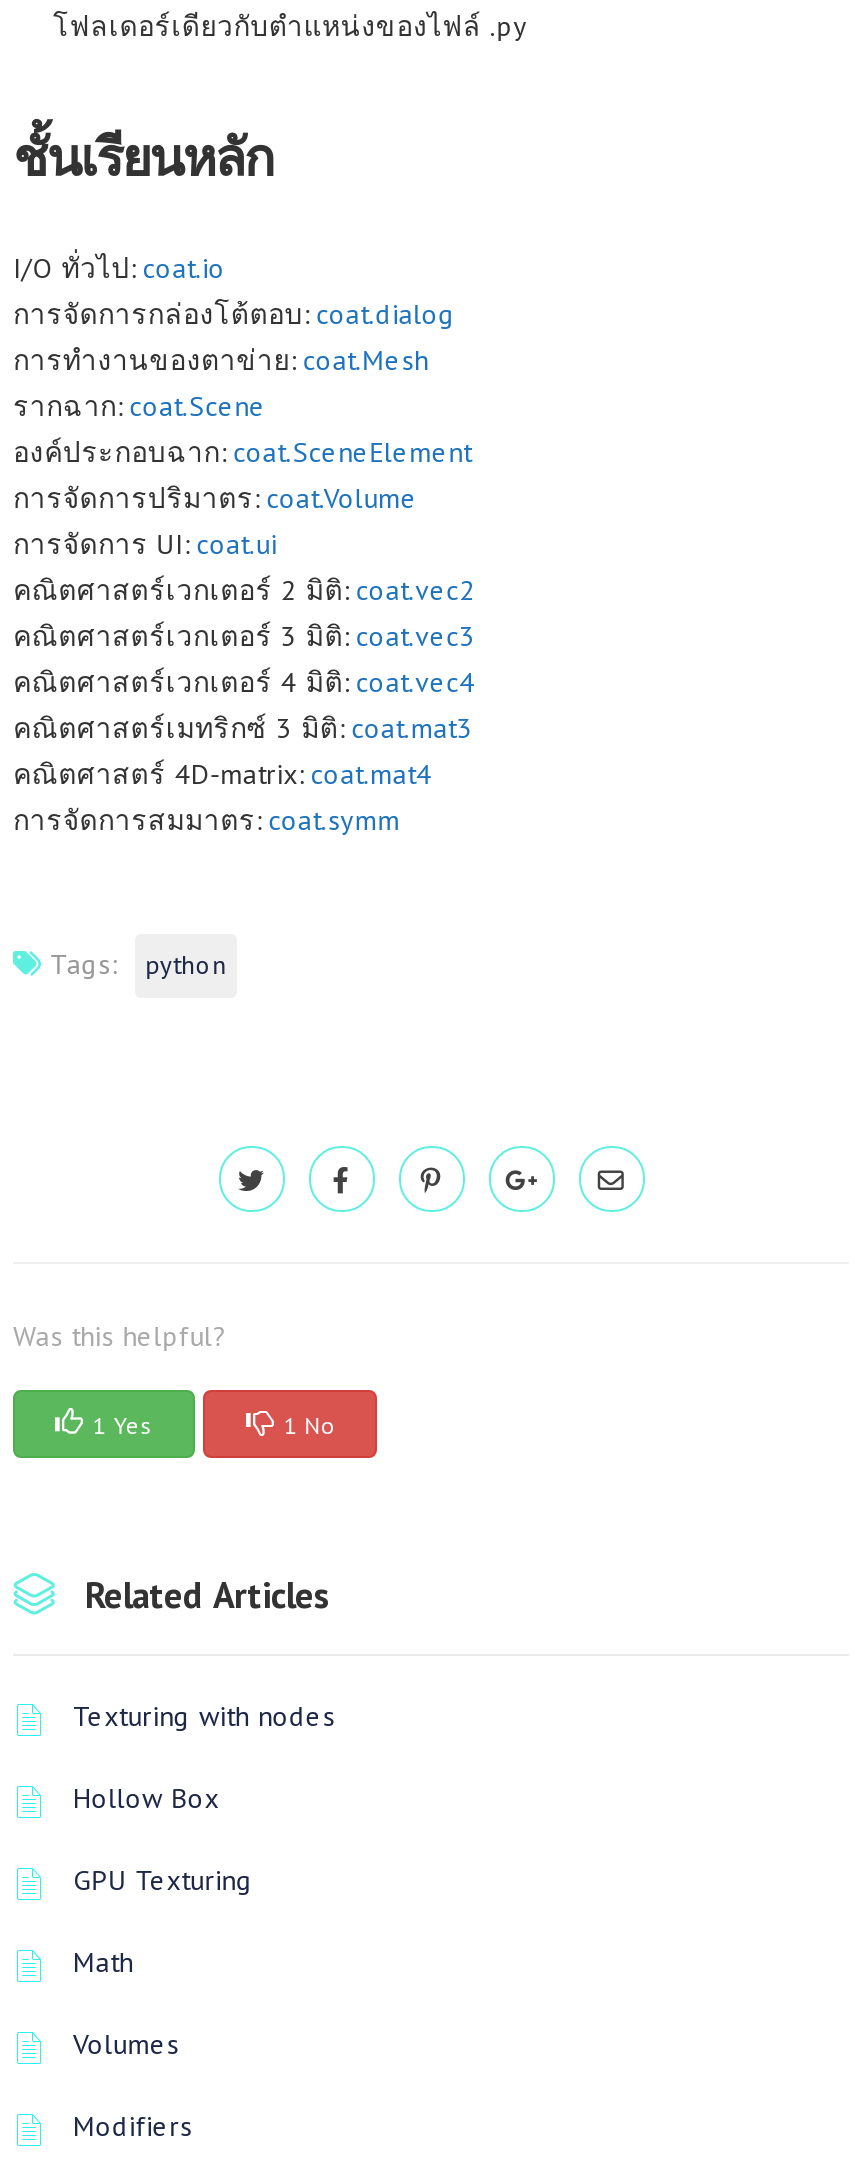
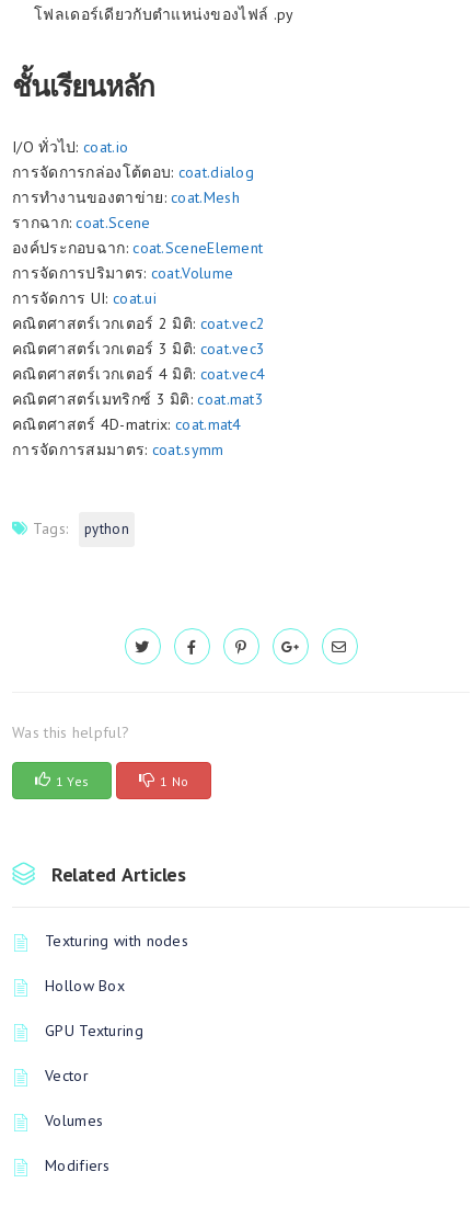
[73,1944,133,1980] Math -> [45,1066,88,1085] Vector

